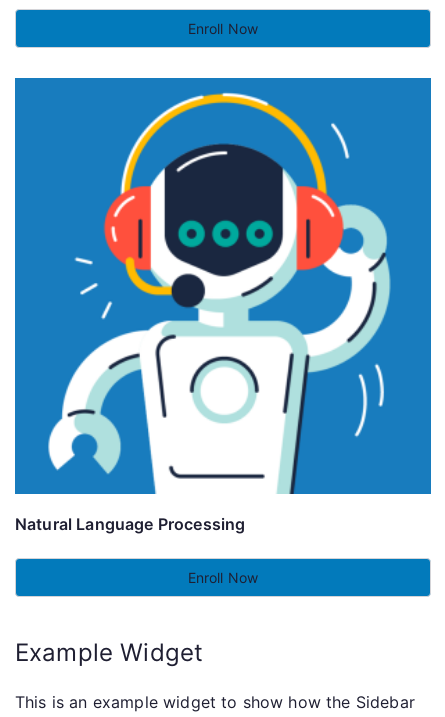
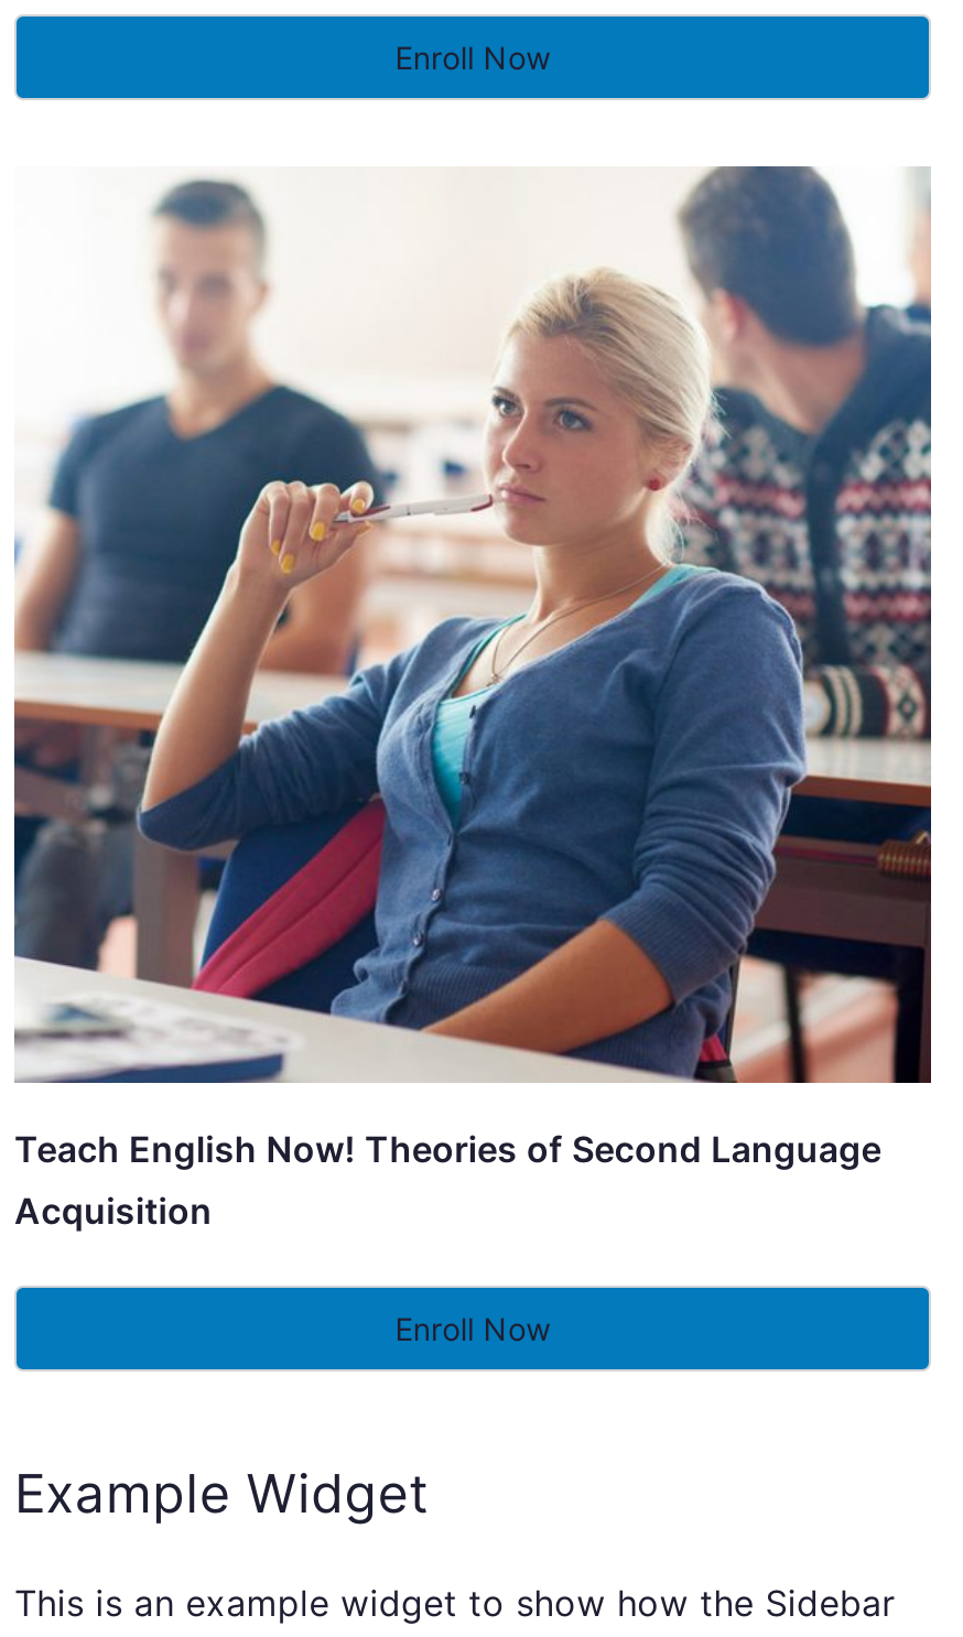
[14,77,432,534] [image] | Natural Language Processing -> [12,165,933,1233] [image] | Teach English Now! Theories of Second Language | Acquisition

